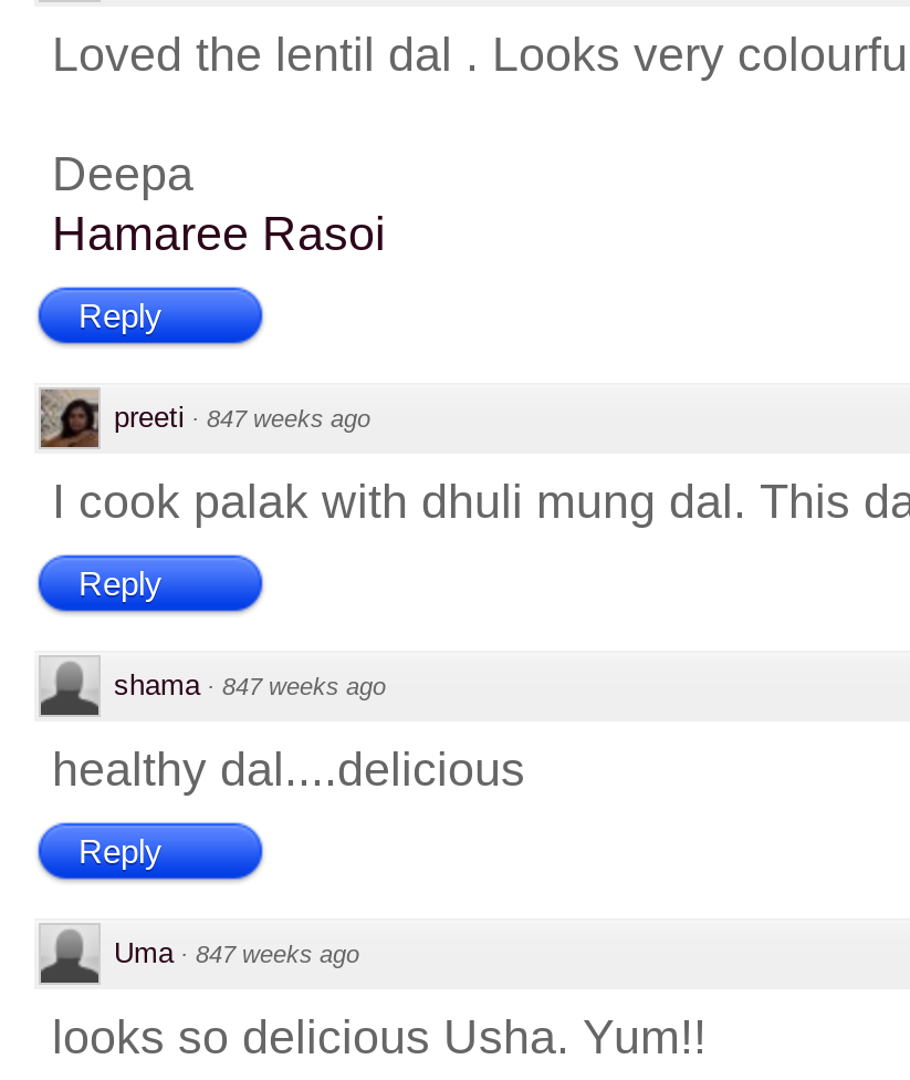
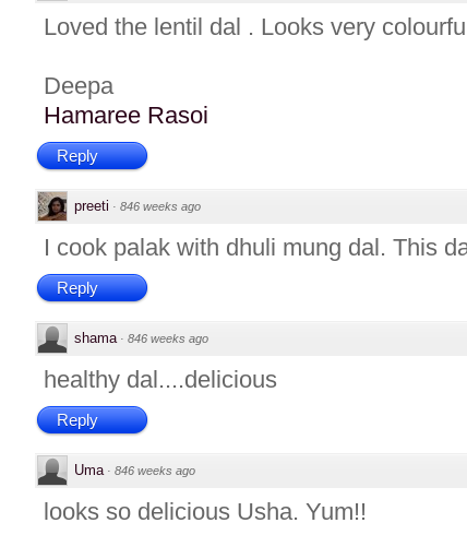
[114,401,370,434] preeti · 847 weeks ago -> [74,198,201,214] preeti · 846 weeks ago
[114,669,386,702] shama · 847 weeks ago -> [74,330,208,346] shama · 846 weeks ago
[114,936,359,970] Uma · 847 weeks ago -> [74,462,195,478] Uma · 846 weeks ago

